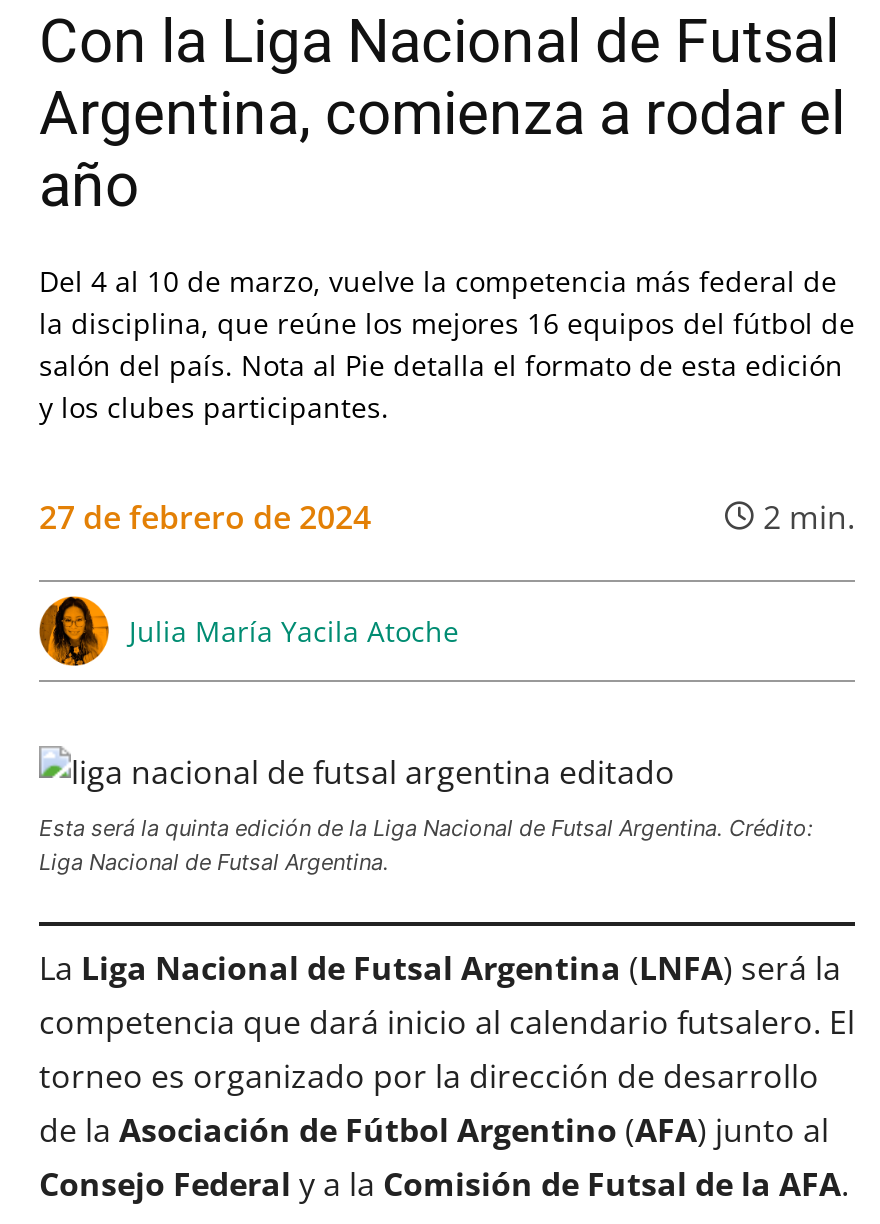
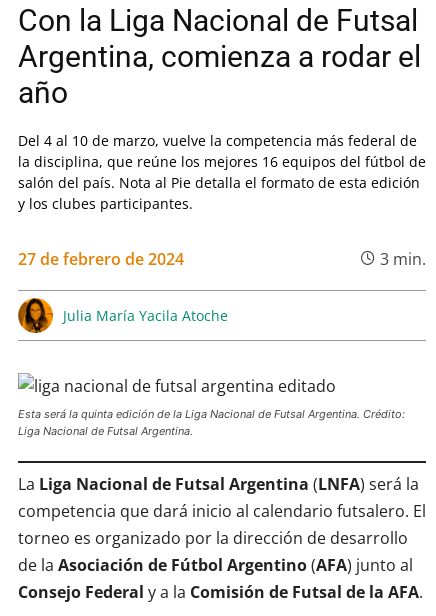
[763,496,855,540] 2 min. -> [380,248,426,270] 3 min.

